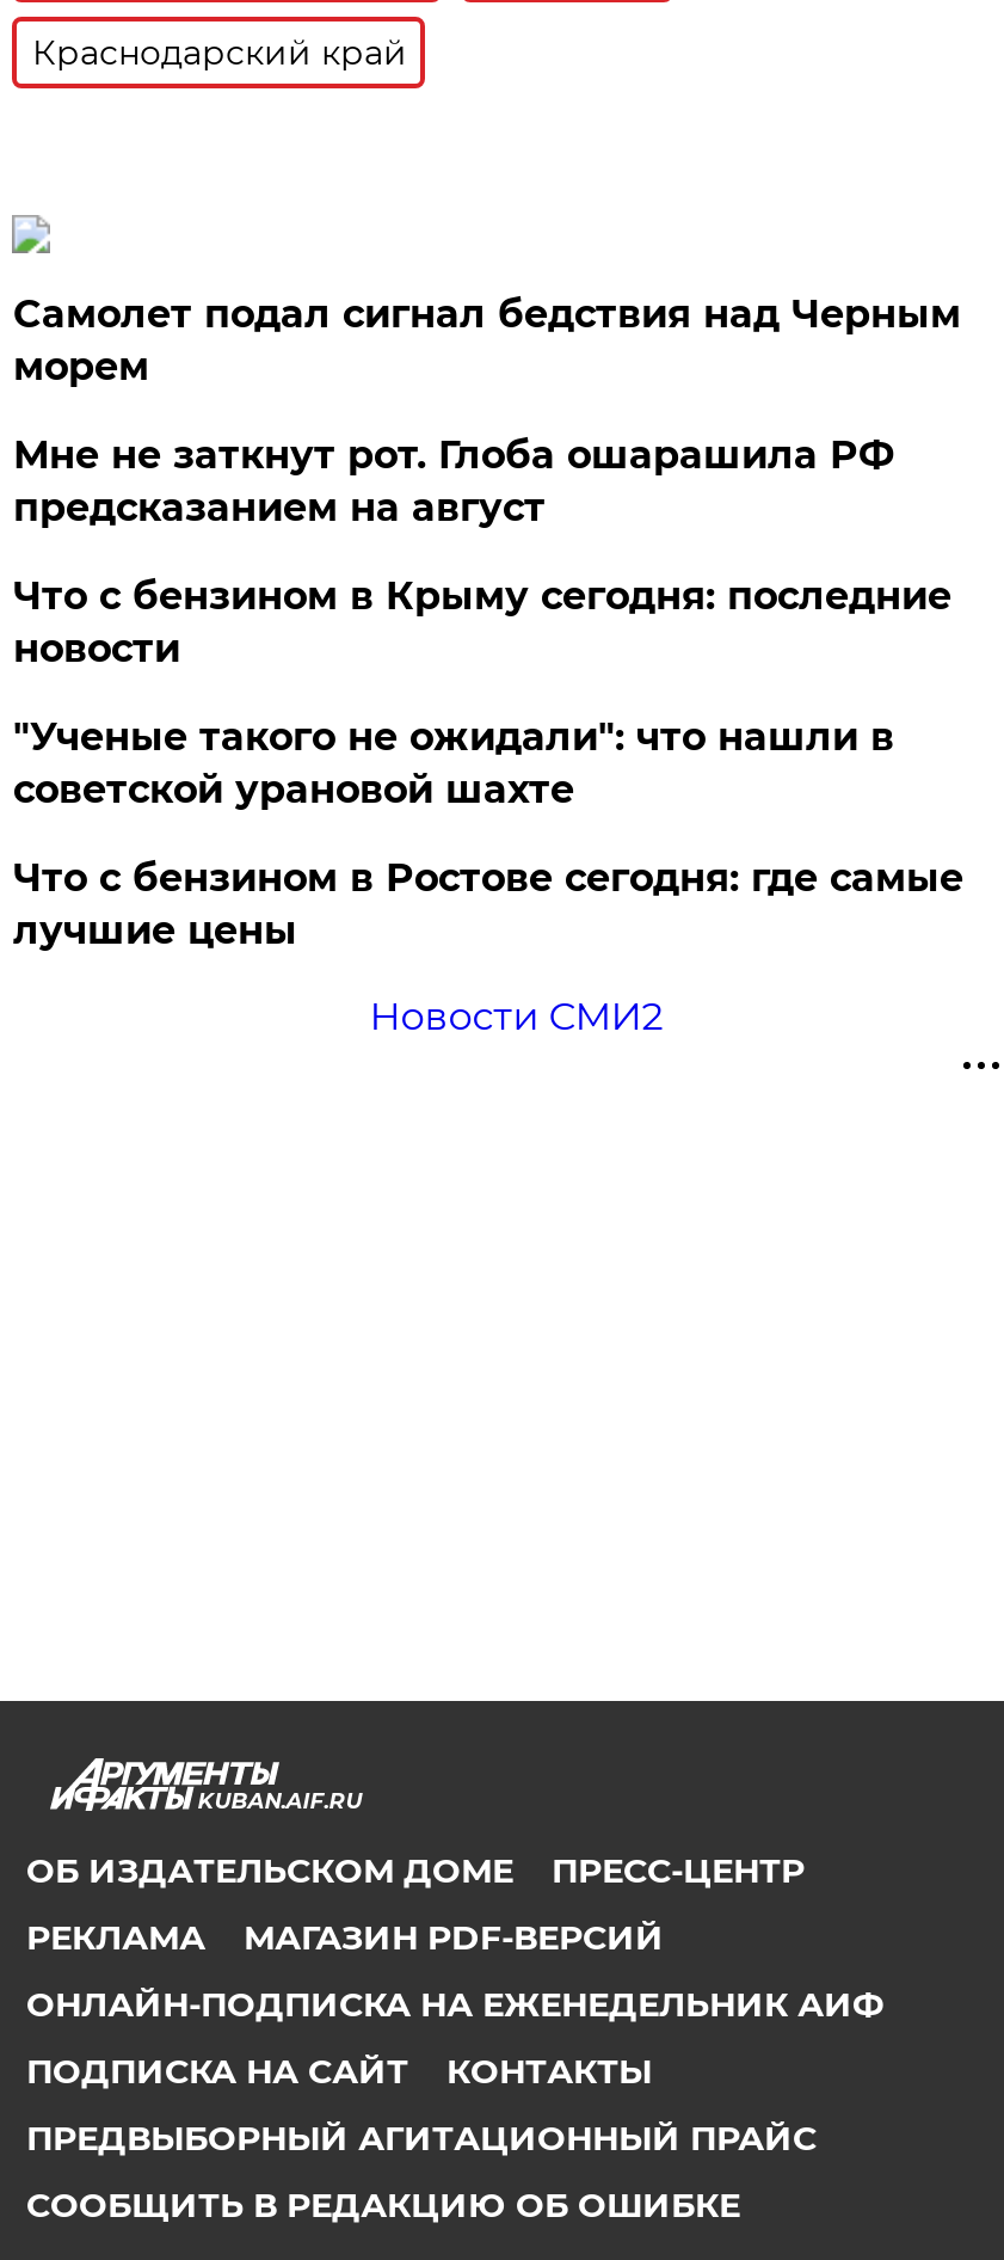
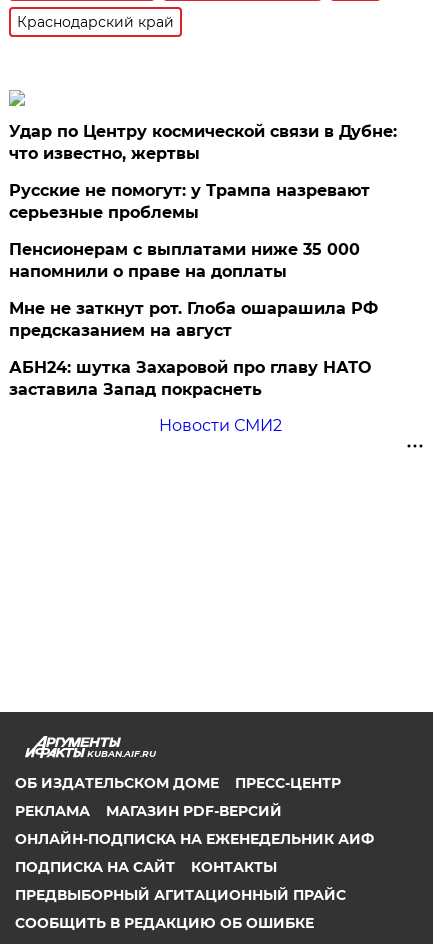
[13,291,961,389] Самолет подал сигнал бедствия над Черным | морем -> [9,122,397,281] Удар по Центру космической связи в Дубне: | что известно, жертвы | Русские не помогут: у Трампа назревают | серьезные проблемы | Пенсионерам с выплатами ниже 35 000 | напомнили о праве на доплаты
moved [13,432,894,530] -> [9,299,378,340]: Мне не заткнут рот. Глоба ошарашила РФ | предсказанием на август
[13,573,963,953] Что с бензином в Крыму сегодня: последние | новости | "Ученые такого не ожидали": что нашли в | советской урановой шахте | Что с бензином в Ростове сегодня: где самые | лучшие цены -> [9,358,371,399] АБН24: шутка Захаровой про главу НАТО | заставила Запад покраснеть

